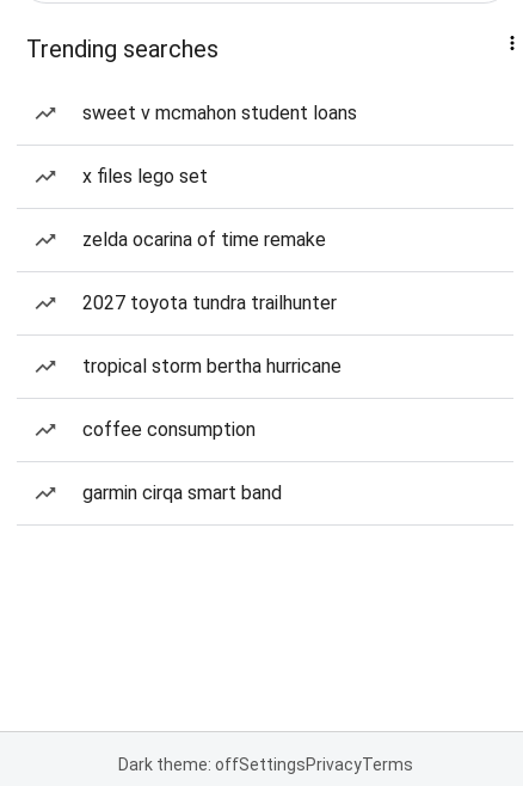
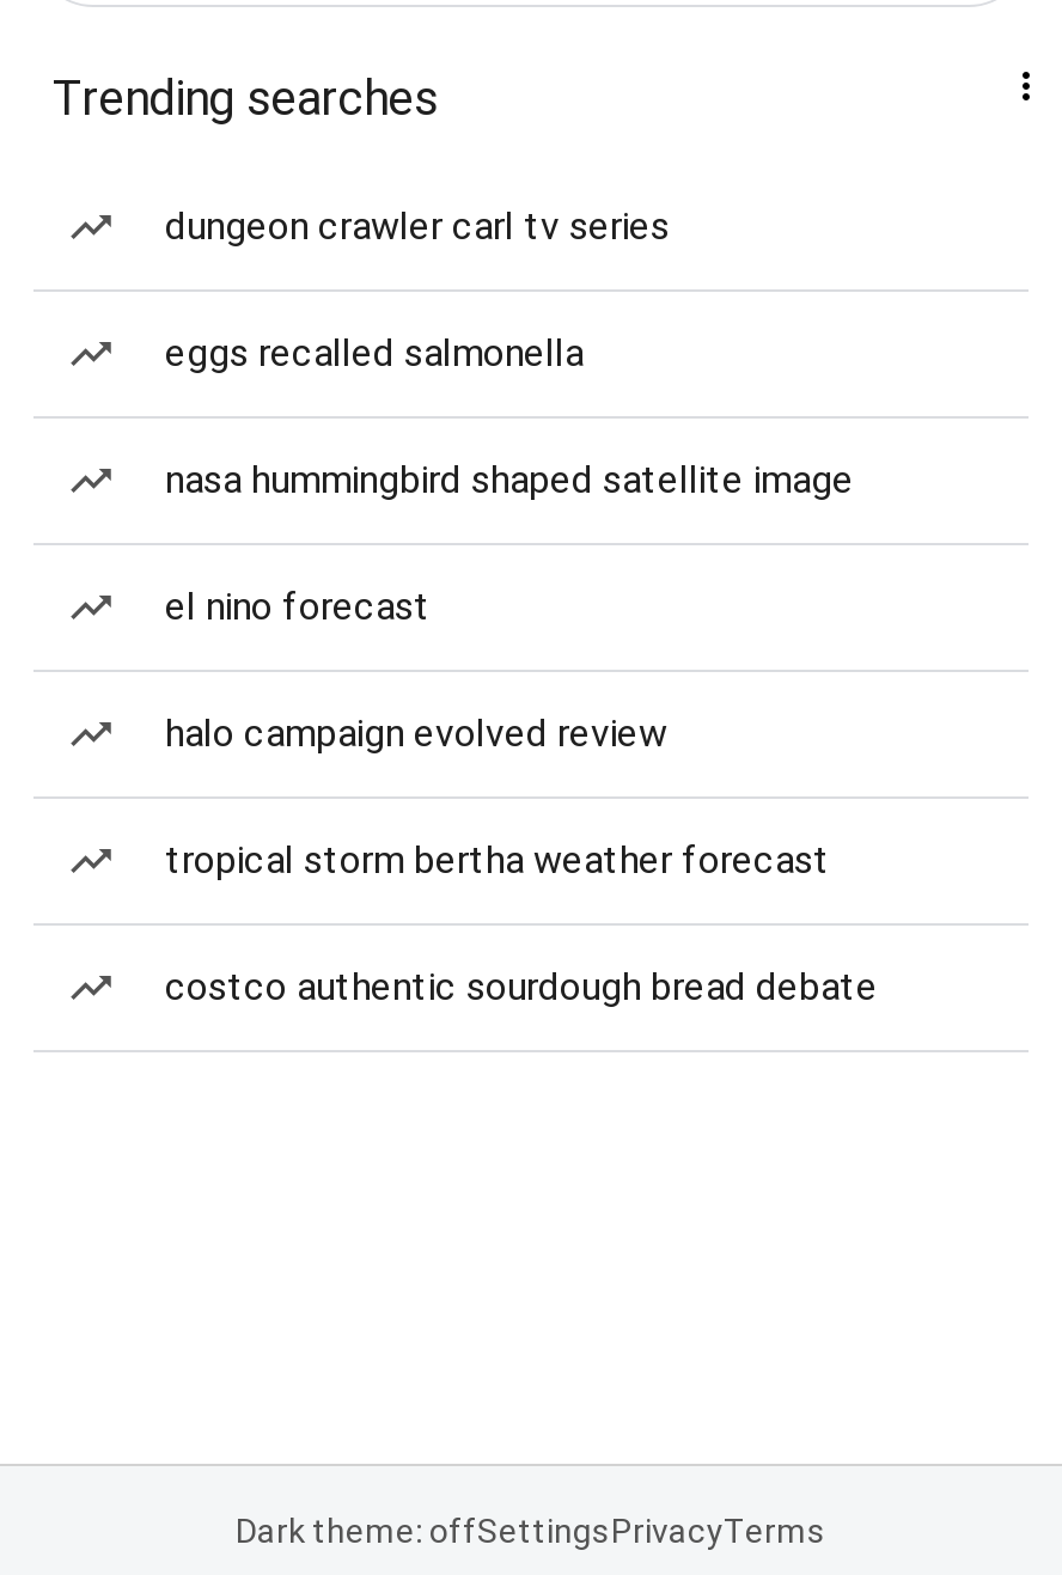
[82,102,357,124] sweet v mcmahon student loans -> [165,203,670,249] dungeon crawler carl tv series
[82,165,208,188] x files lego set -> [165,330,584,376] eggs recalled salmonella
[82,228,326,251] zelda ocarina of time remake -> [165,457,854,502] nasa hummingbird shaped satellite image
[82,291,337,314] 2027 toyota tundra trailhunter -> [165,584,431,629] el nino forecast
[82,355,342,377] tropical storm bertha hurricane -> [165,710,667,756] halo campaign evolved review
[82,418,256,441] coffee consumption -> [165,837,830,883] tropical storm bertha weather forecast
[82,481,282,504] garmin cirqa smart band -> [165,964,878,1009] costco authentic sourdough bread debate

